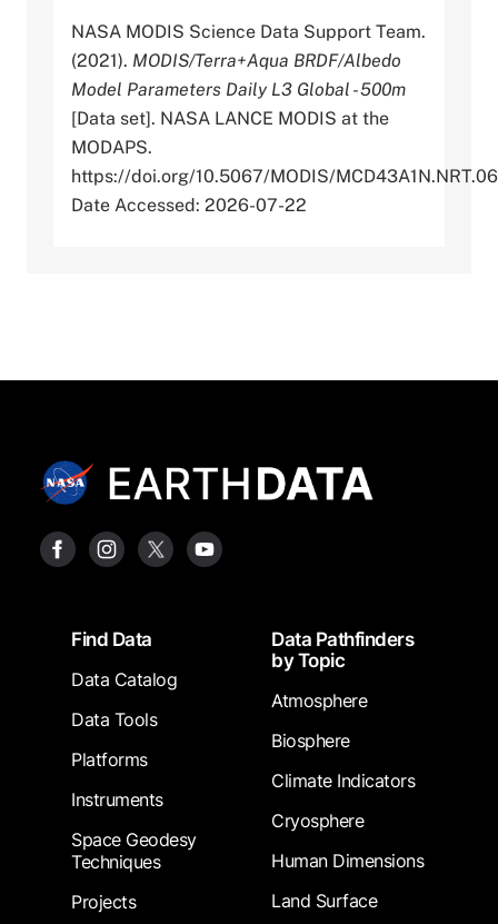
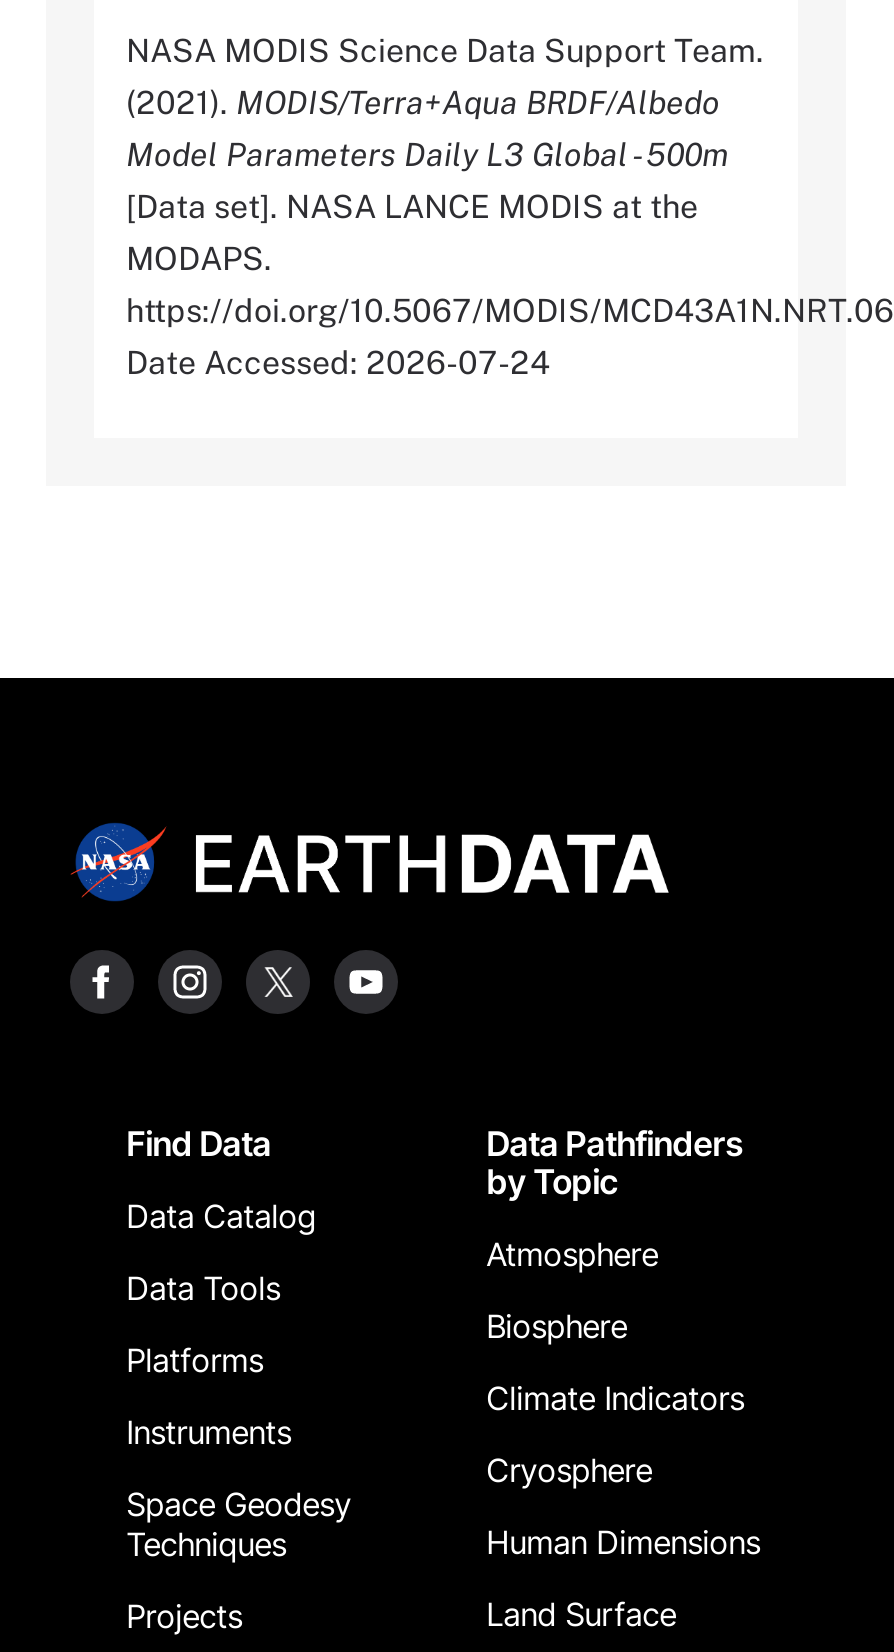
[71,195,307,216] Date Accessed: 2026-07-22 -> [126,344,550,382] Date Accessed: 2026-07-24

